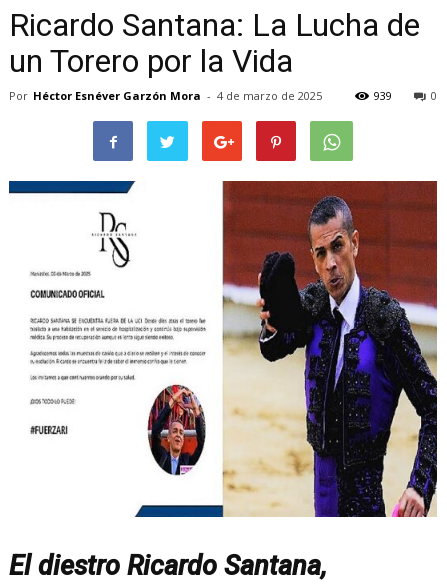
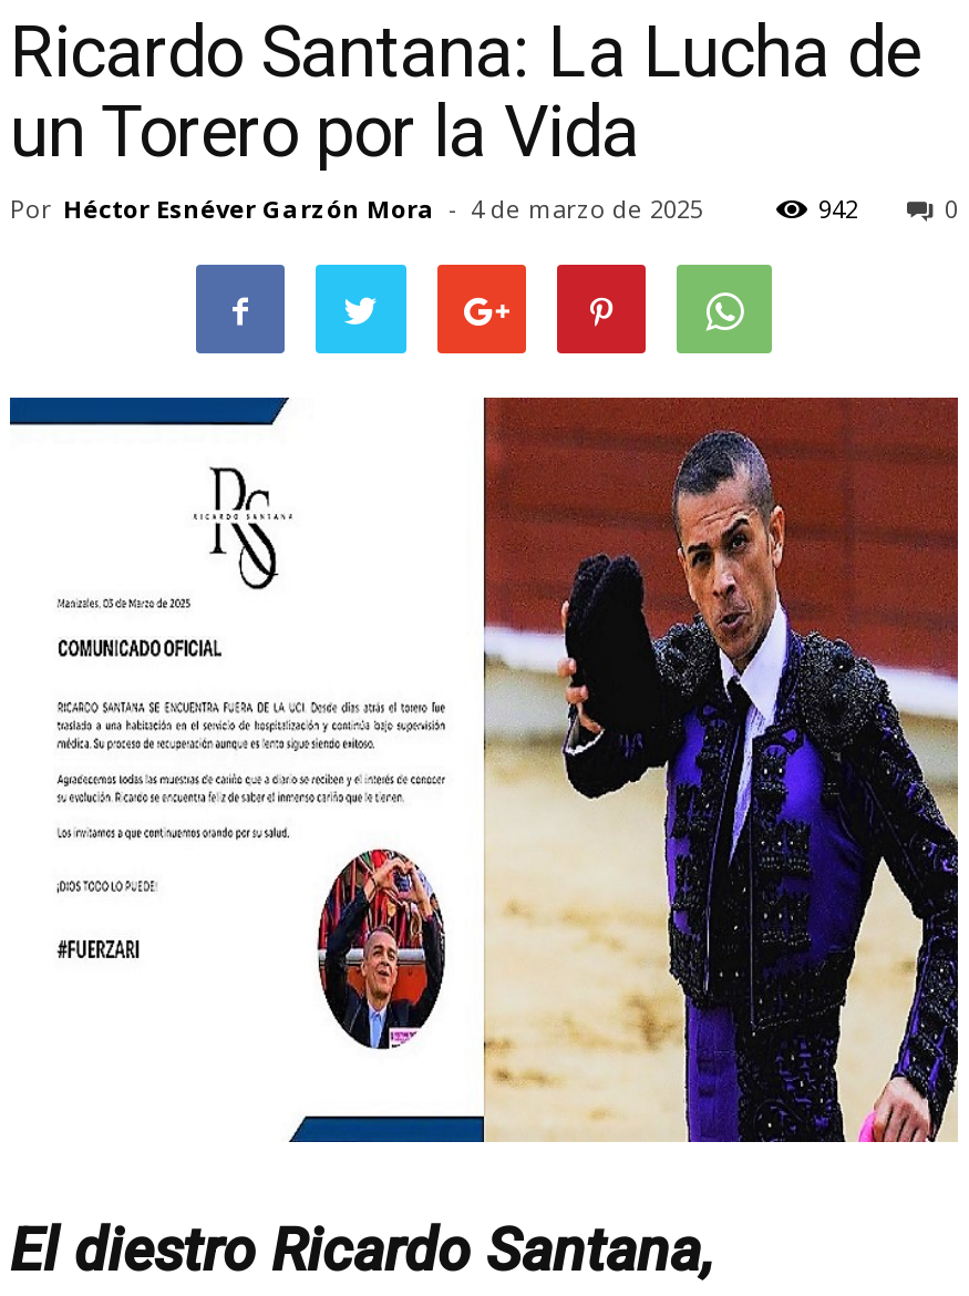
[374,88,392,103] 939 -> [818,192,858,225] 942

